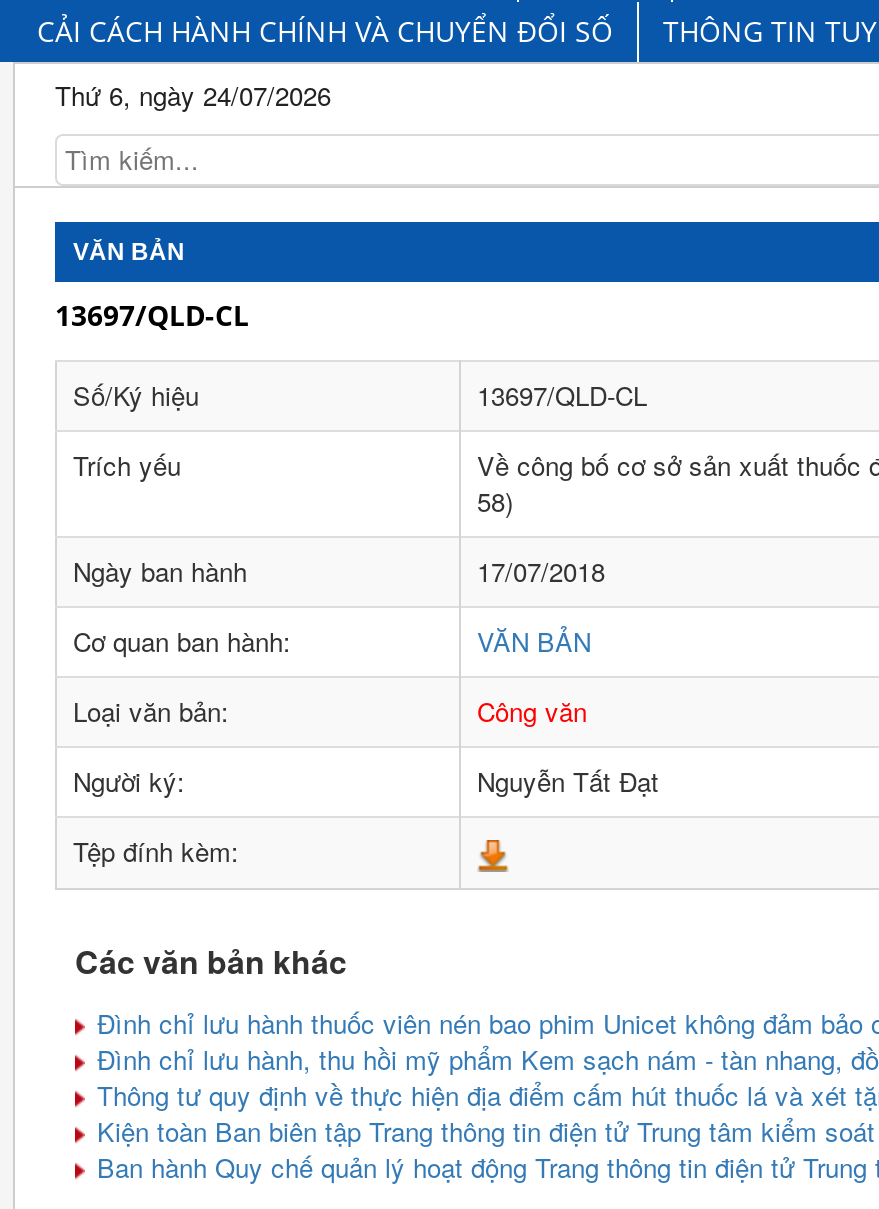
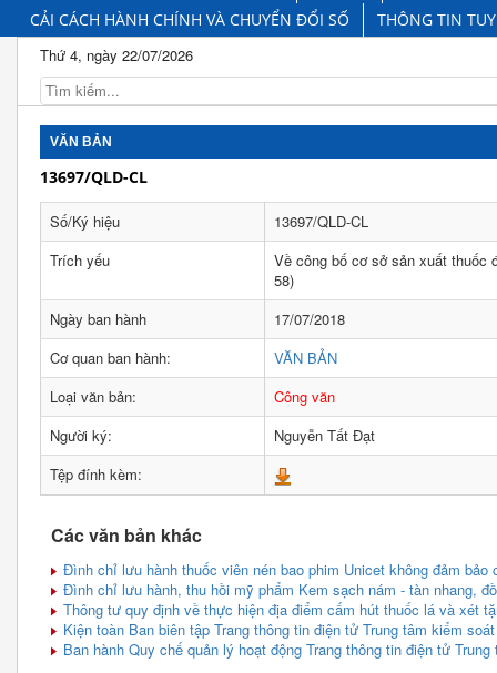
[55,76,331,114] Thứ 6, ngày 24/07/2026 -> [40,44,193,65] Thứ 4, ngày 22/07/2026

